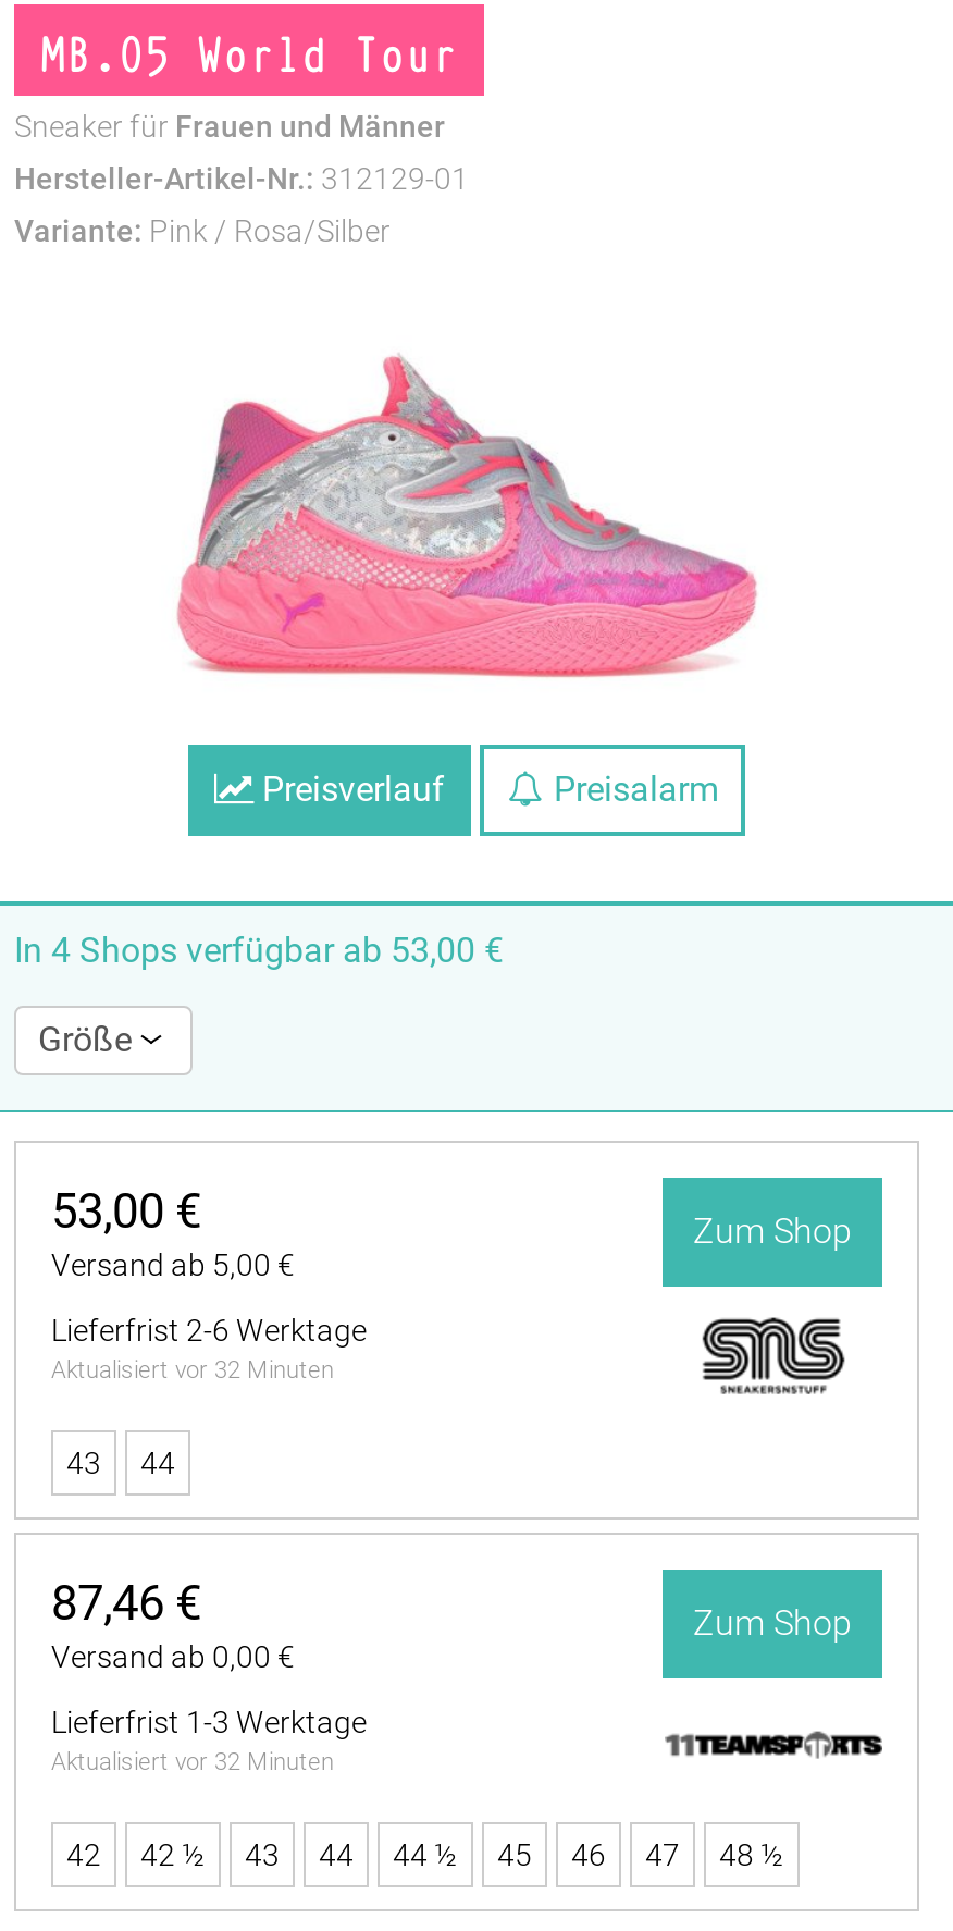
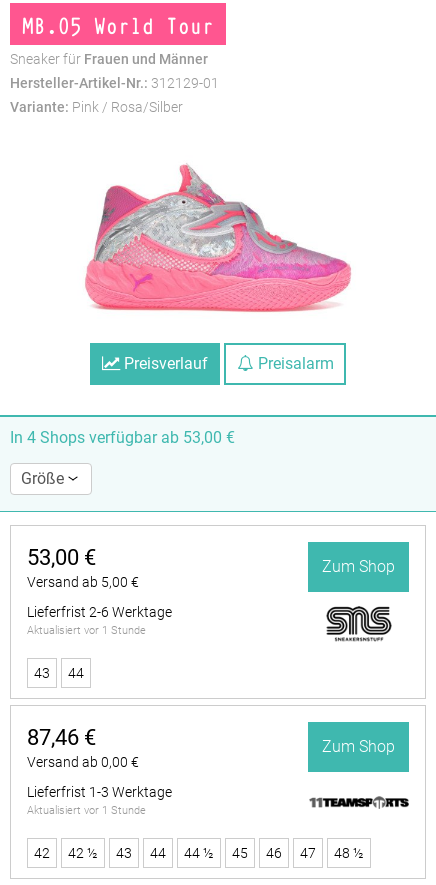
[51,1356,334,1385] Aktualisiert vor 32 Minuten -> [27,624,146,637] Aktualisiert vor 1 Stunde
[51,1748,334,1776] Aktualisiert vor 32 Minuten -> [27,804,146,817] Aktualisiert vor 1 Stunde

